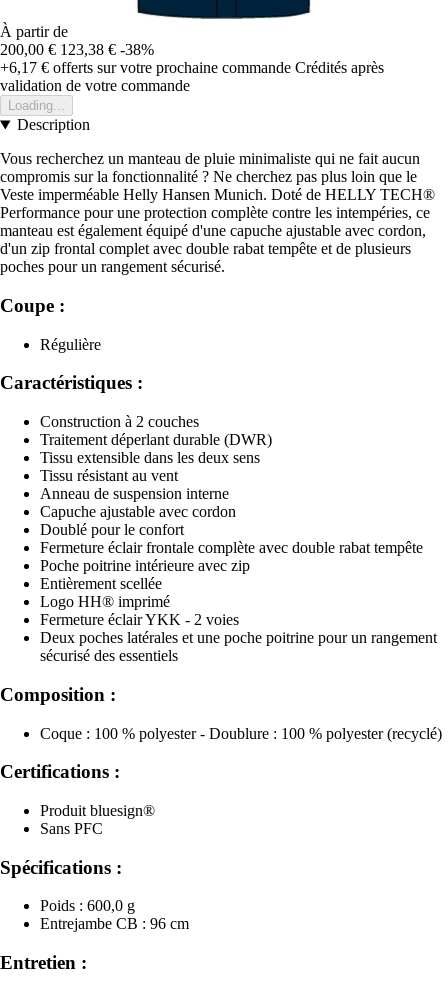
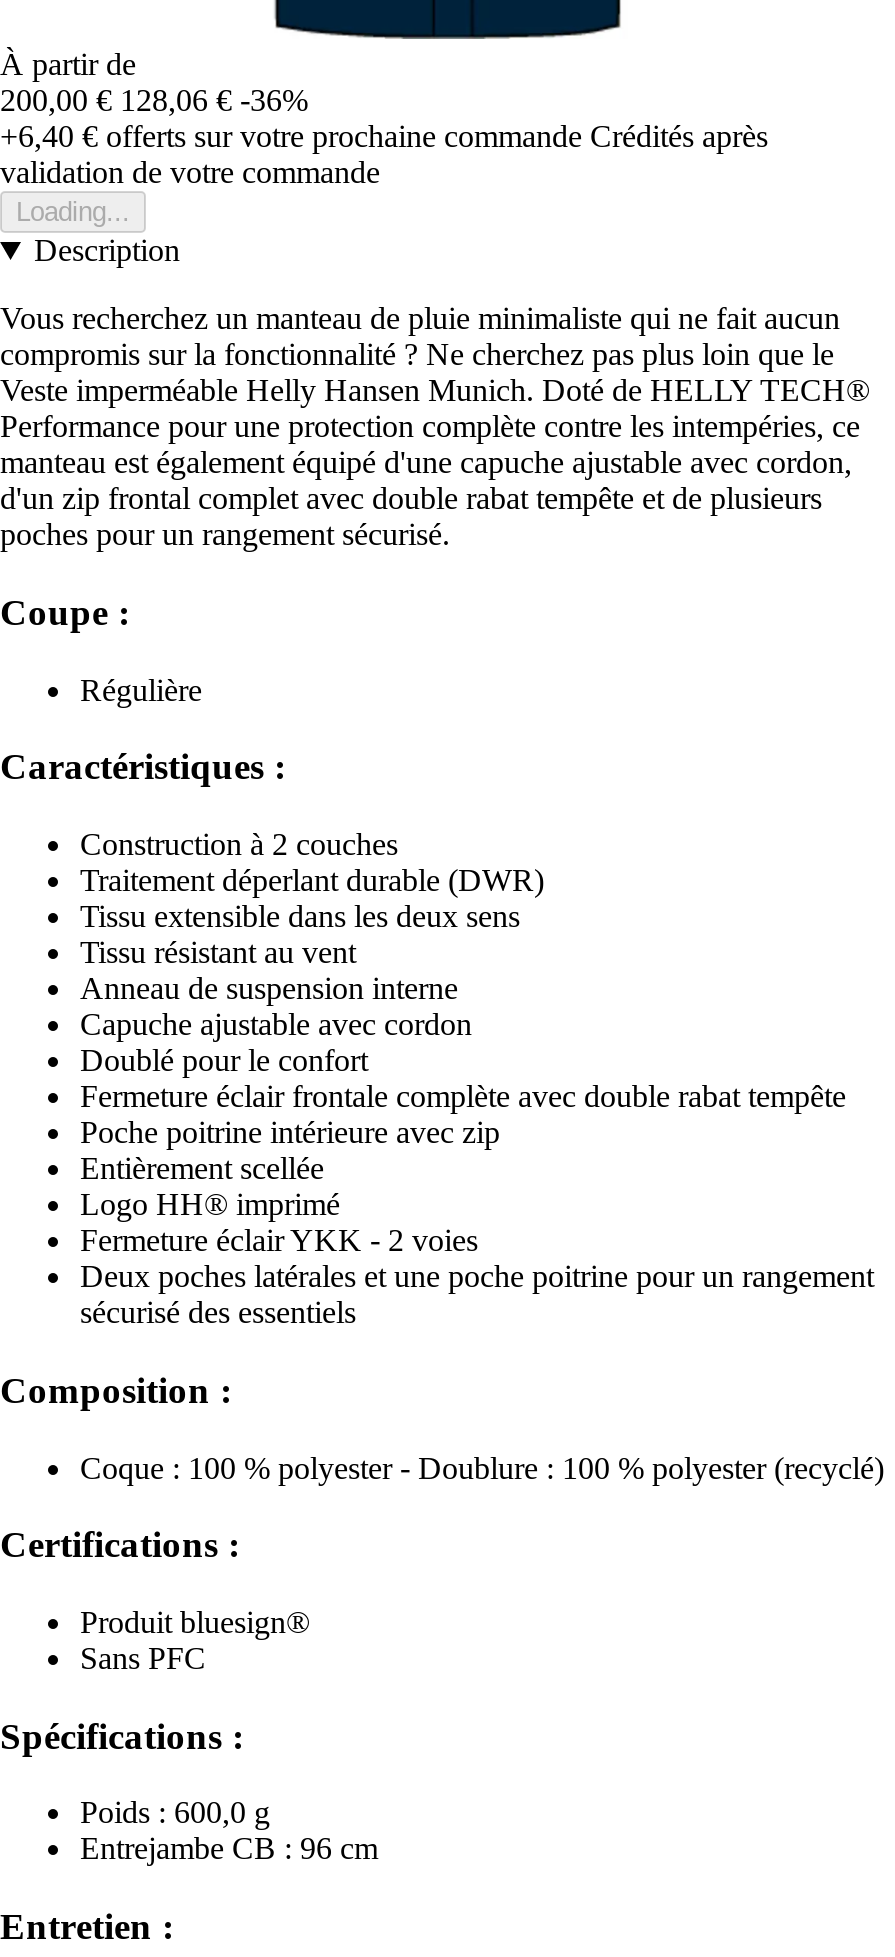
[0,41,154,58] 200,00 € 123,38 € -38% -> [0,83,308,117] 200,00 € 128,06 € -36%
[0,59,384,76] +6,17 €offerts sur votre prochaine commande Crédités après -> [0,119,768,153] +6,40 €offerts sur votre prochaine commande Crédités après

